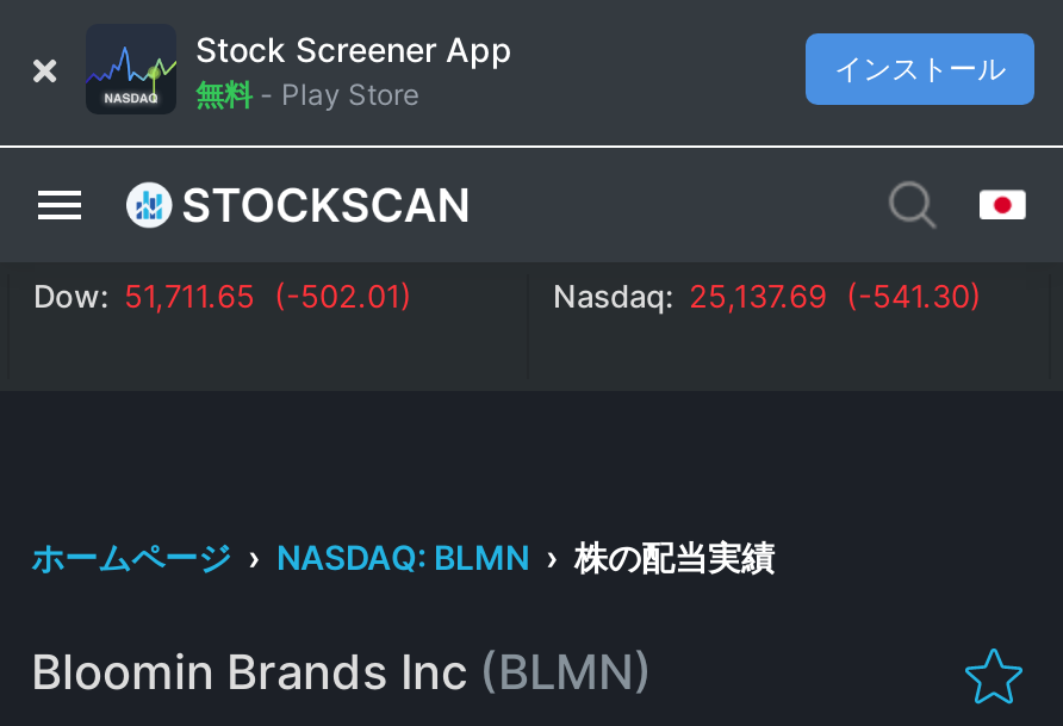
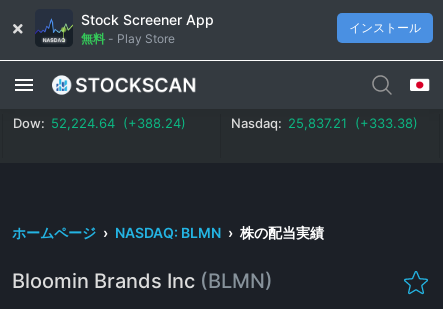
[33,275,412,314] Dow: 51,711.65 (-502.01) -> [13,114,186,130] Dow: 52,224.64 (+388.24)
[553,275,982,314] Nasdaq: 25,137.69 (-541.30) -> [231,114,418,130] Nasdaq: 25,837.21 (+333.38)

